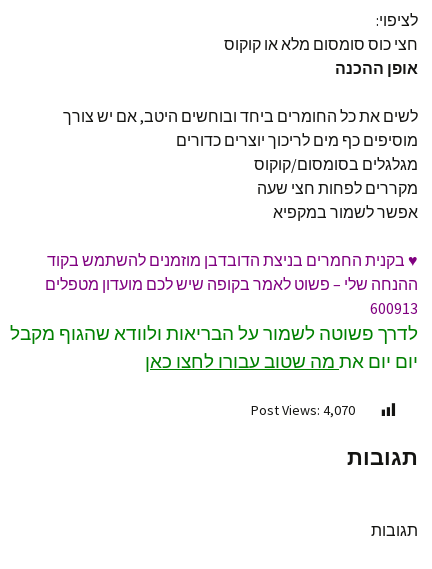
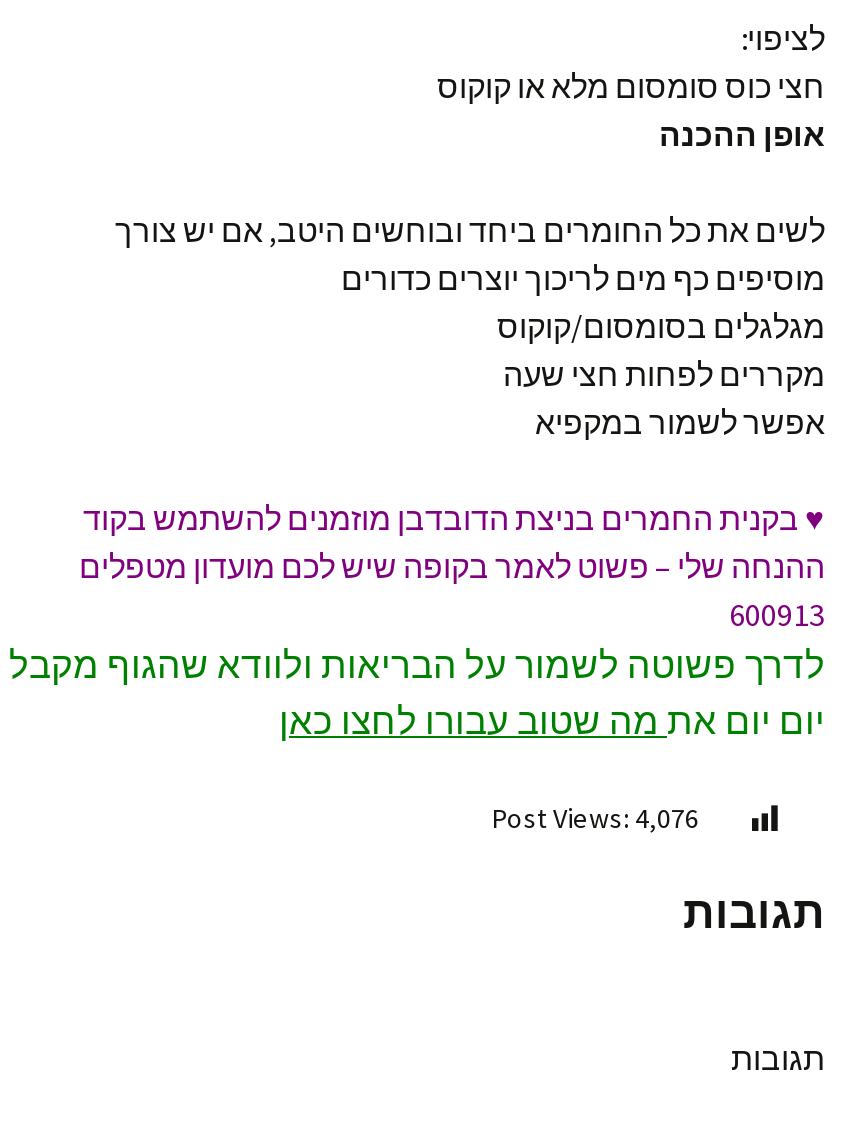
[251,401,355,419] Post Views: 4,070 -> [491,800,699,836] Post Views: 4,076

